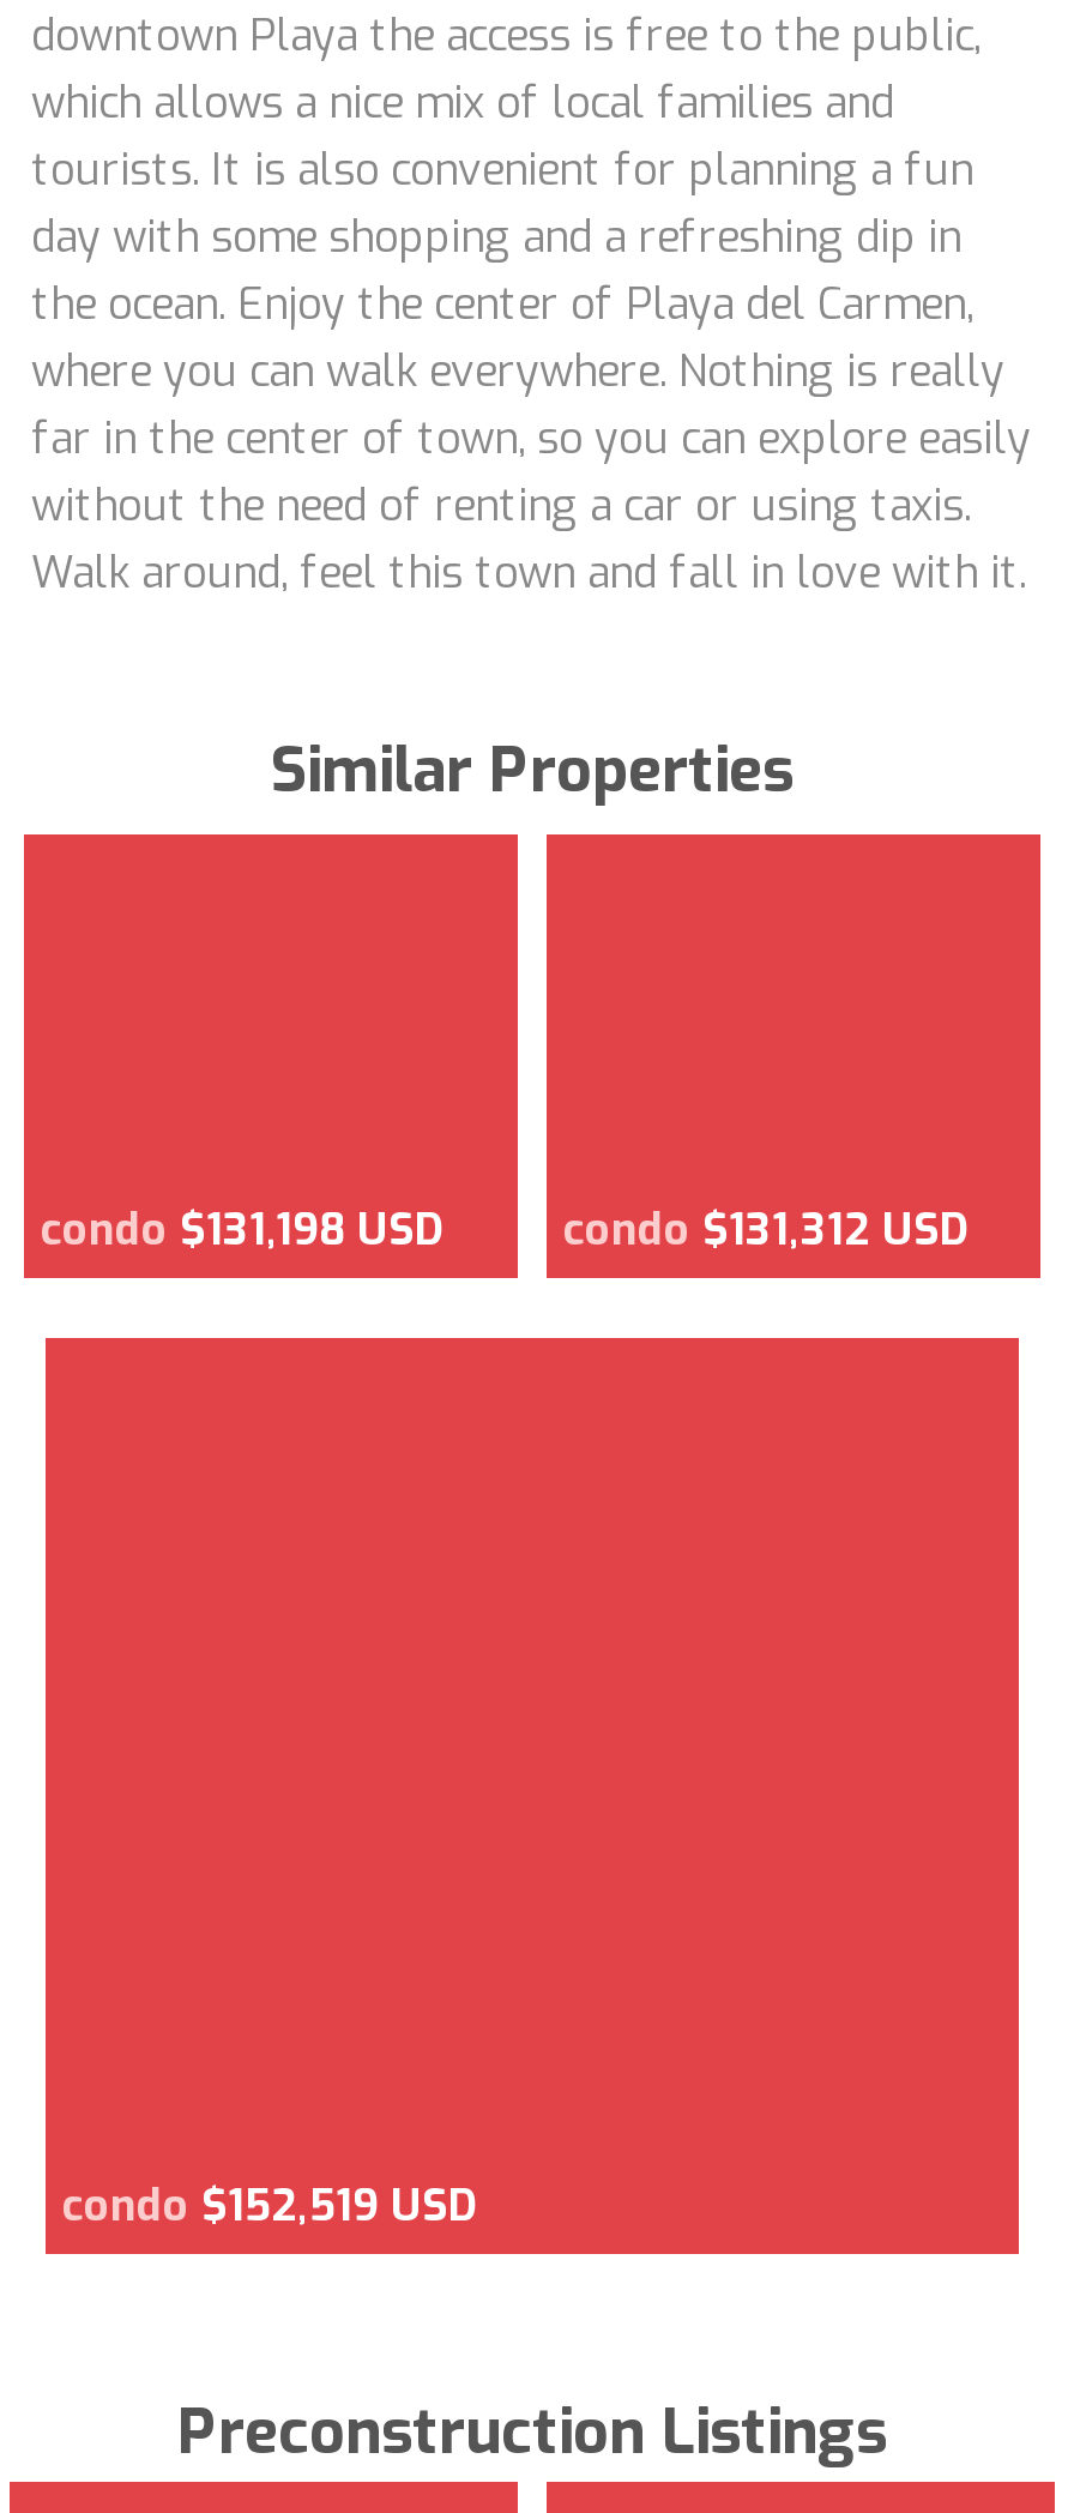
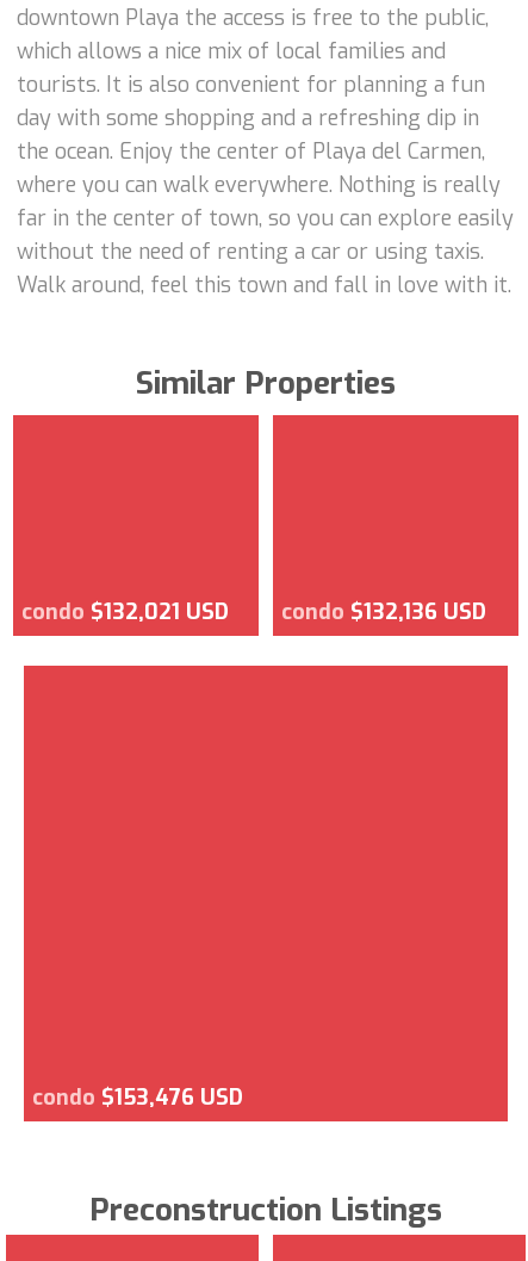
[41,1200,444,1258] condo $131,198 USD -> [21,597,229,626] condo $132,021 USD
[563,1200,969,1258] condo $131,312 USD -> [281,597,486,626] condo $132,136 USD
[62,2176,477,2234] condo $152,519 USD -> [32,1083,243,1111] condo $153,476 USD

